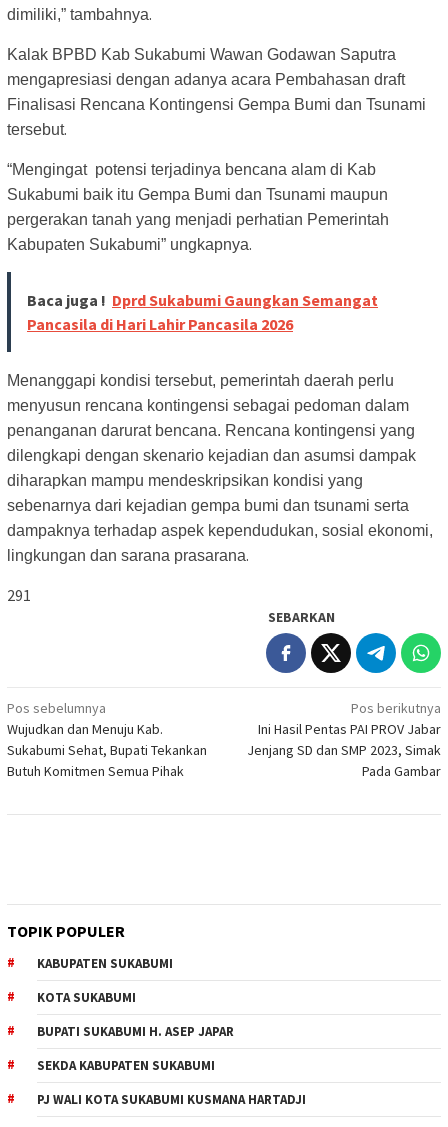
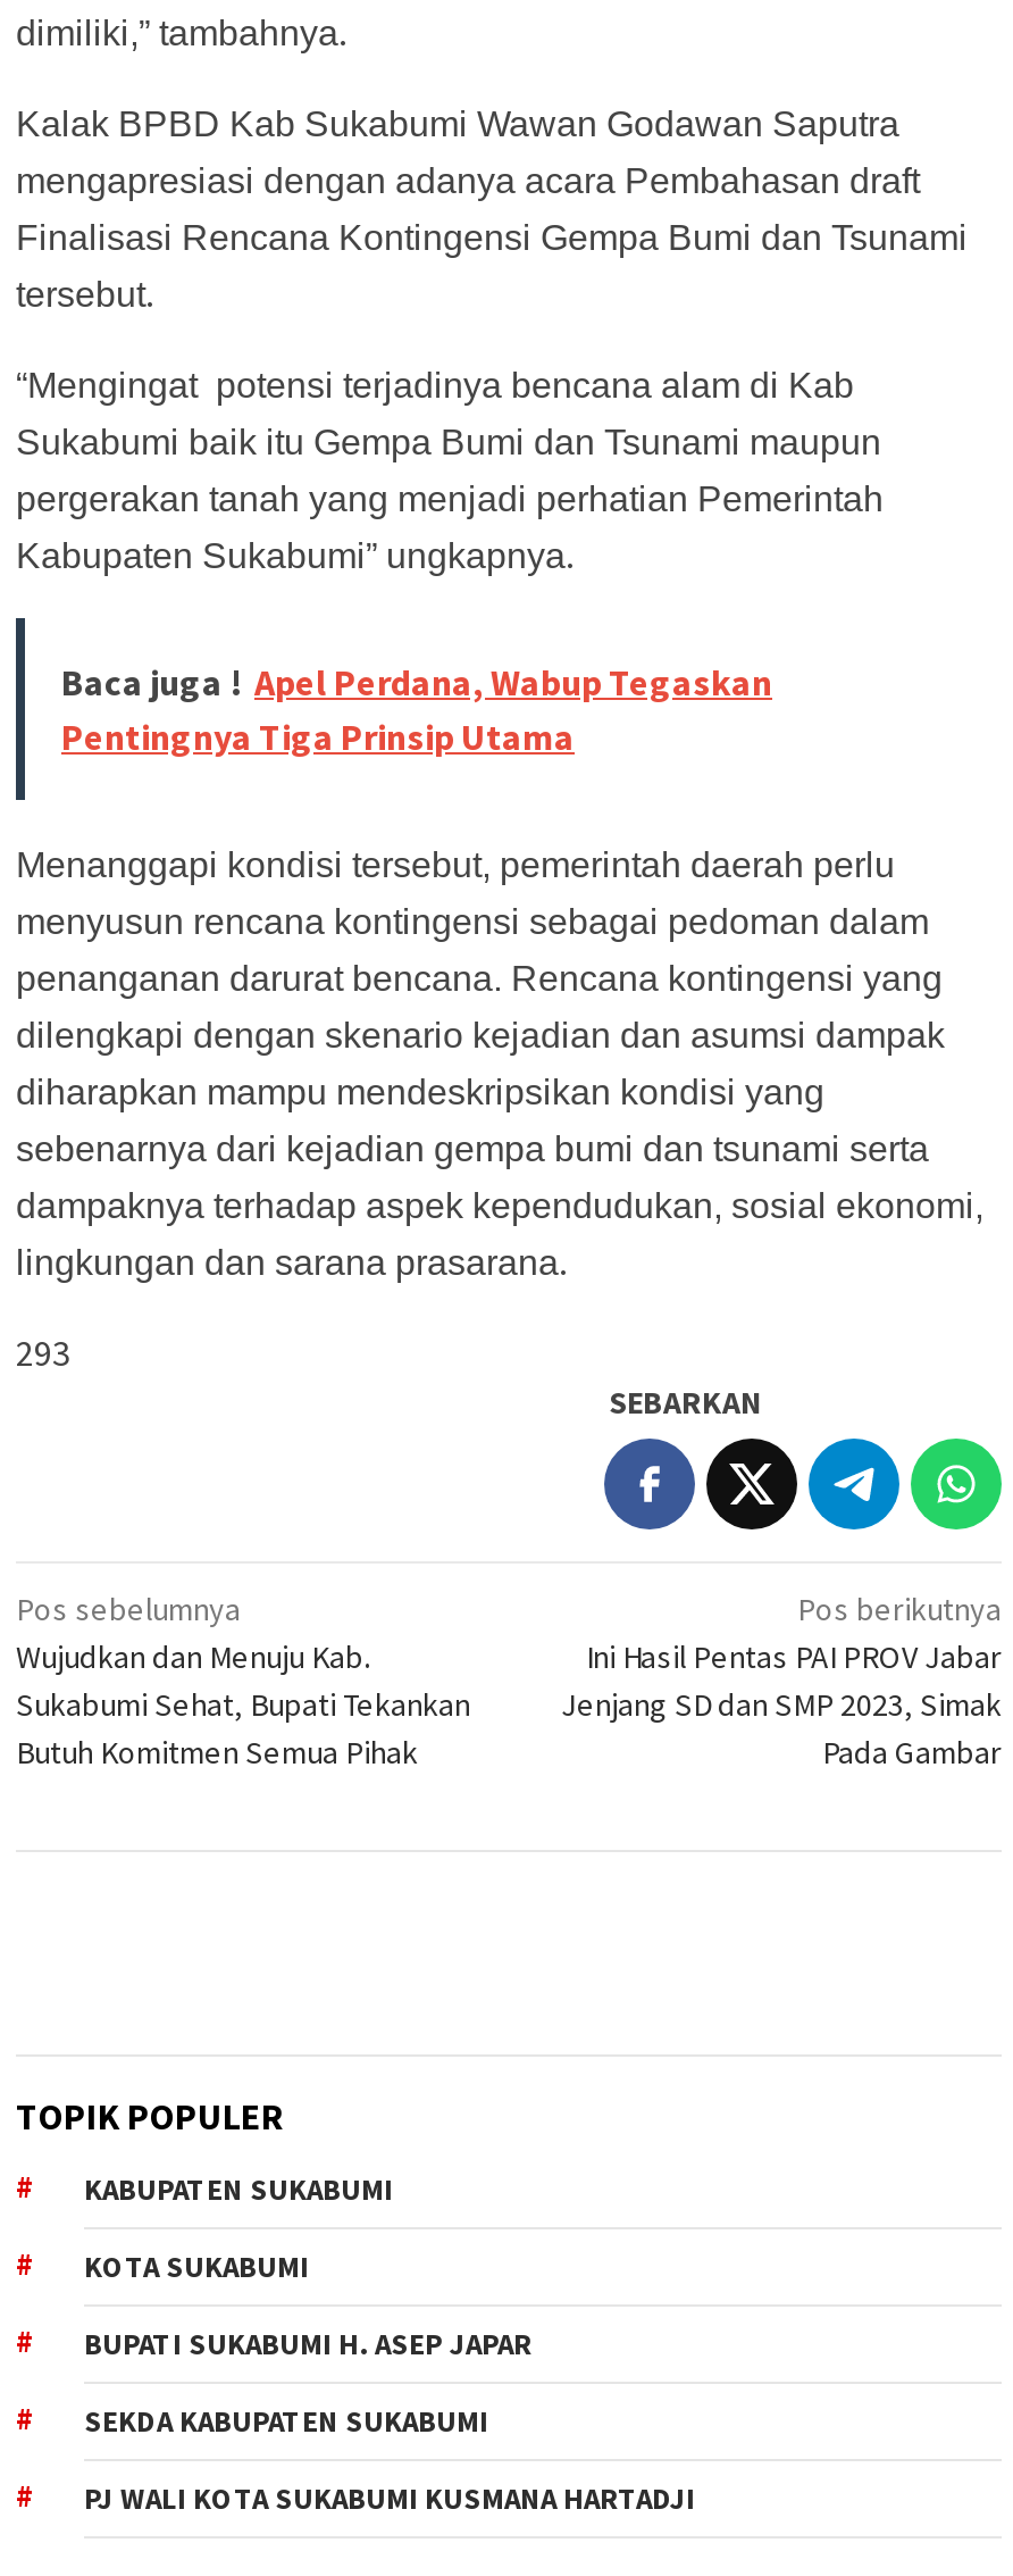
[27,290,378,334] Baca juga ! Dprd Sukabumi Gaungkan Semangat | Pancasila di Hari Lahir Pancasila 2026 -> [61,659,772,759] Baca juga ! Apel Perdana, Wabup Tegaskan | Pentingnya Tiga Prinsip Utama
[7,585,31,605] 291 -> [16,1329,70,1375] 293

